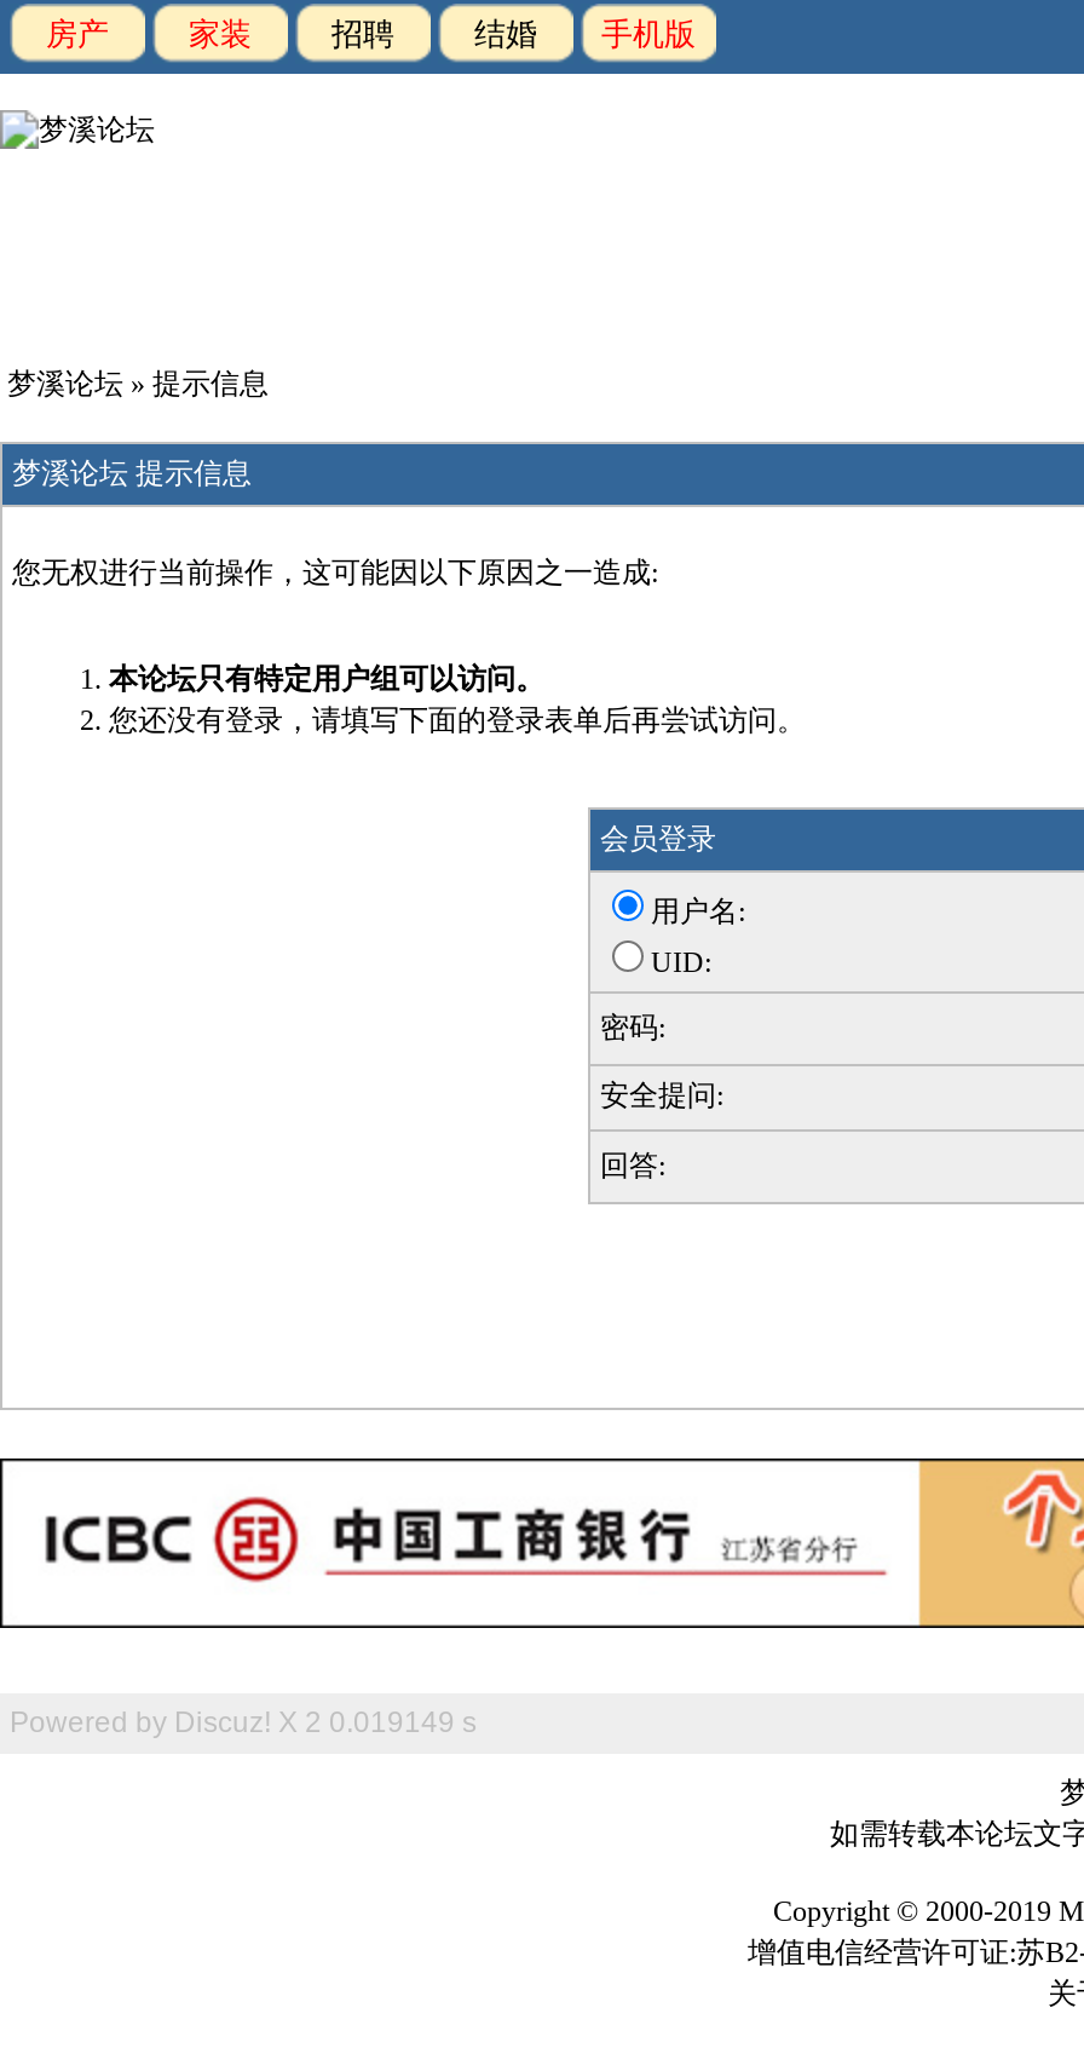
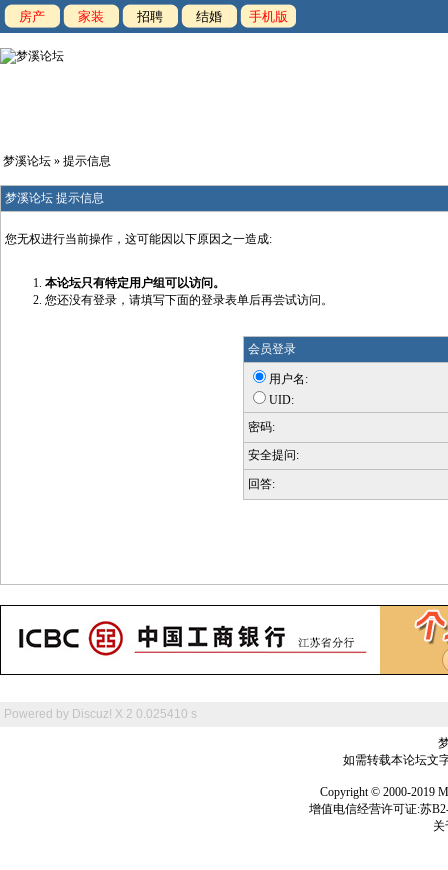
[10,1705,477,1739] Powered by Discuz! X 2 0.019149 s -> [4,707,197,721] Powered by Discuz! X 2 0.025410 s

